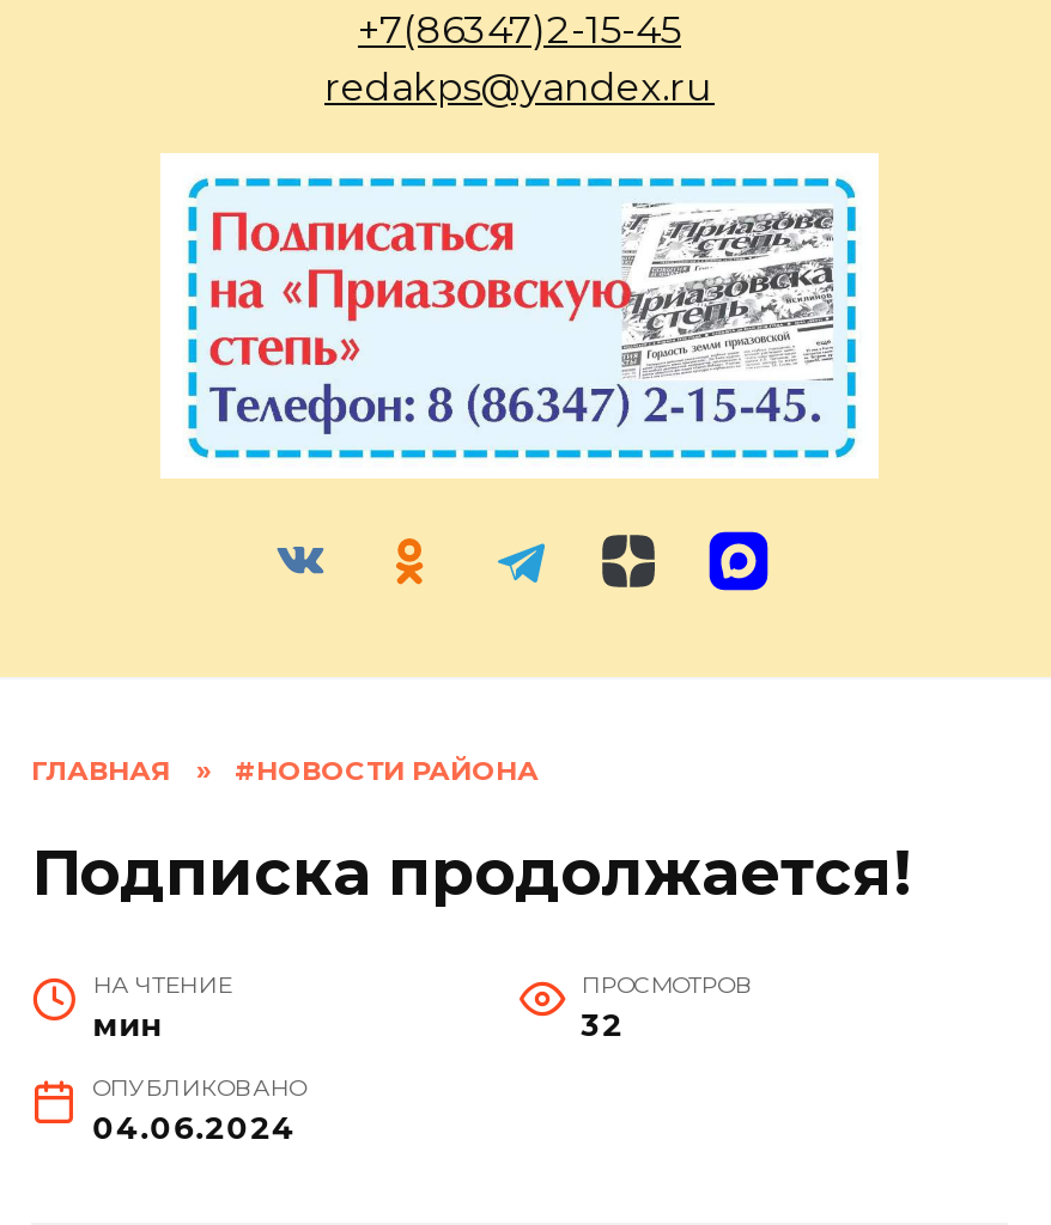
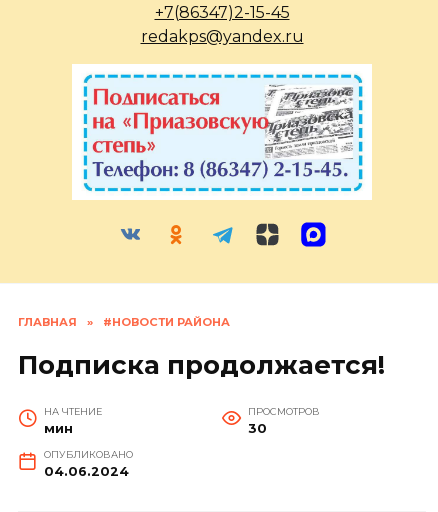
[581,1007,624,1043] 32 -> [248,421,267,436] 30

